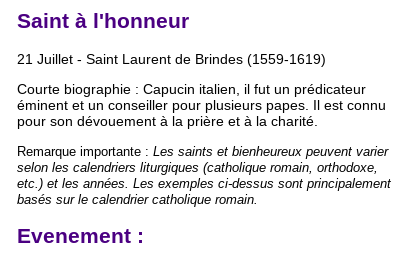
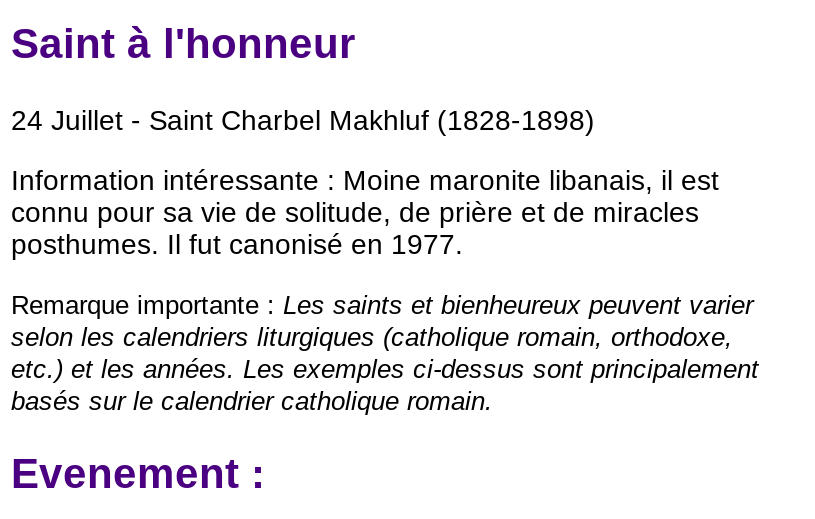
[16,50,325,66] 21 Juillet - Saint Laurent de Brindes (1559-1619) -> [11,103,595,135] 24 Juillet - Saint Charbel Makhluf (1828-1898)
[16,80,385,128] Courte biographie : Capucin italien, il fut un prédicateur | éminent et un conseiller pour plusieurs papes. Il est connu | pour son dévouement à la prière et à la charité. -> [11,163,719,259] Information intéressante : Moine maronite libanais, il est | connu pour sa vie de solitude, de prière et de miracles | posthumes. Il fut canonisé en 1977.

